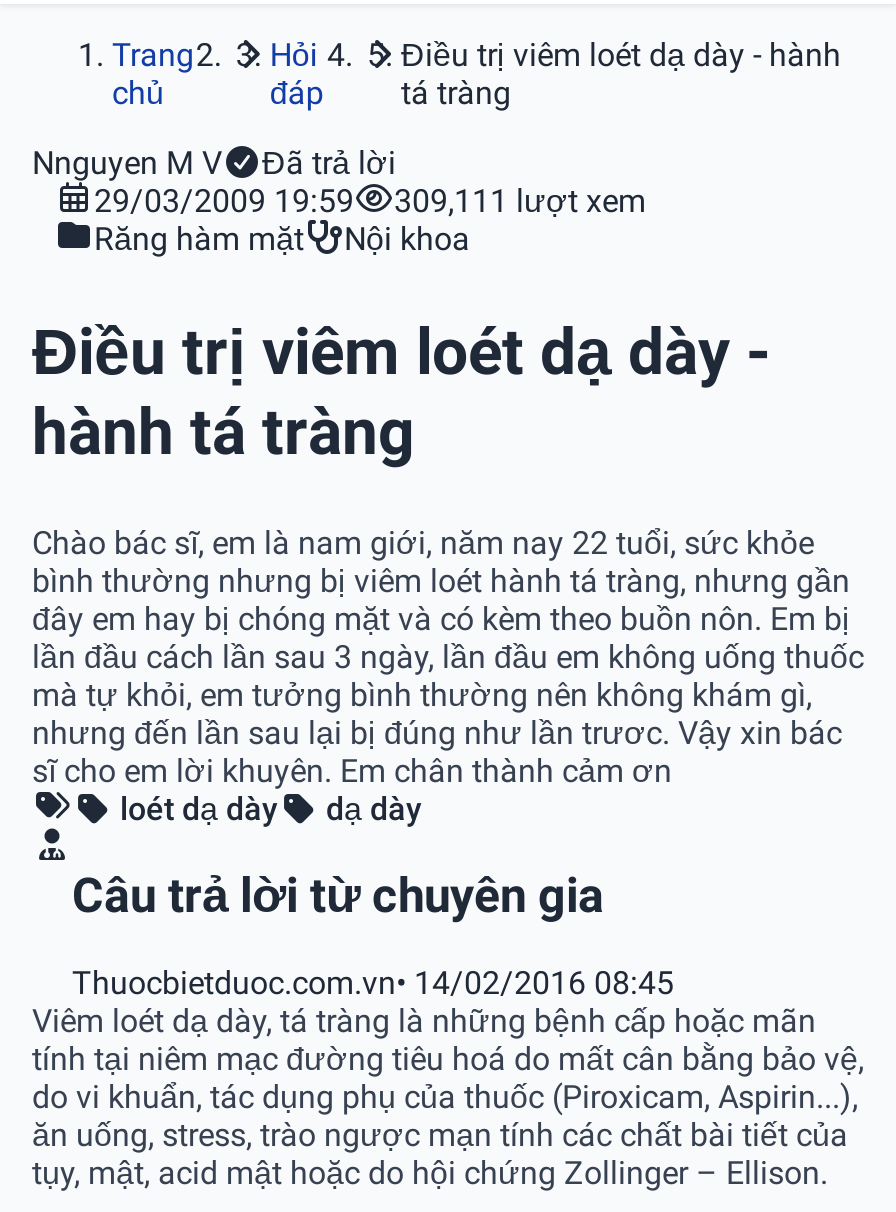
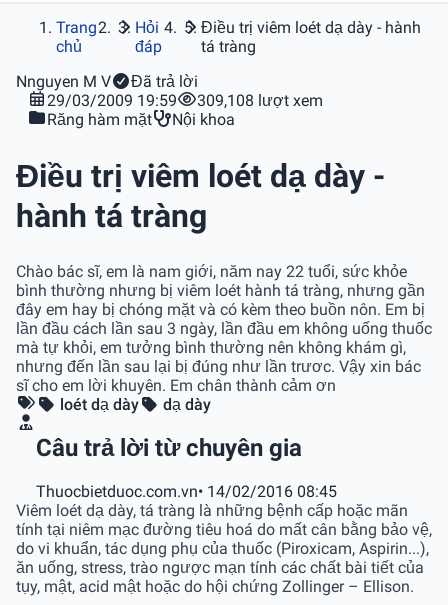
[94,182,646,220] 29/03/2009 19:59 309,111 lượt xem -> [47,91,323,110] 29/03/2009 19:59 309,108 lượt xem

